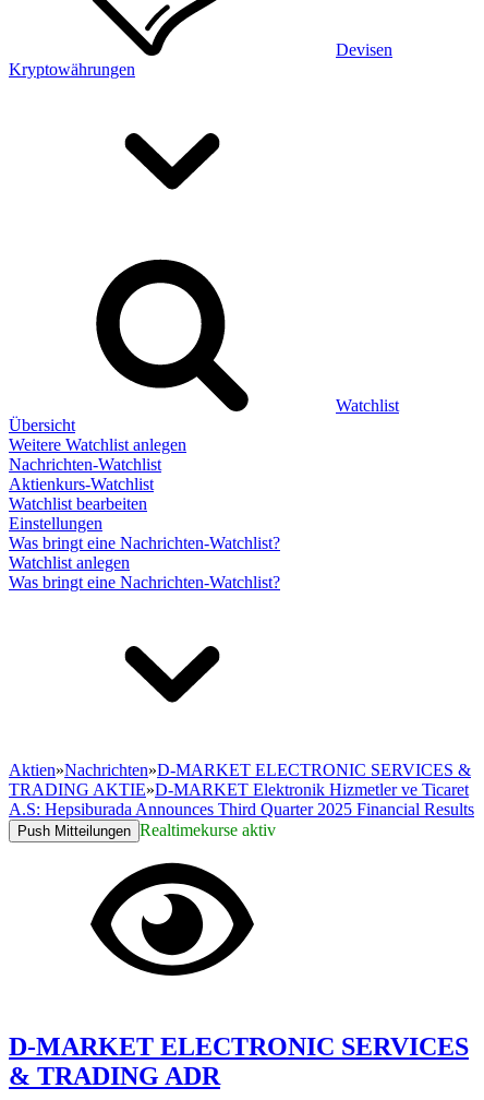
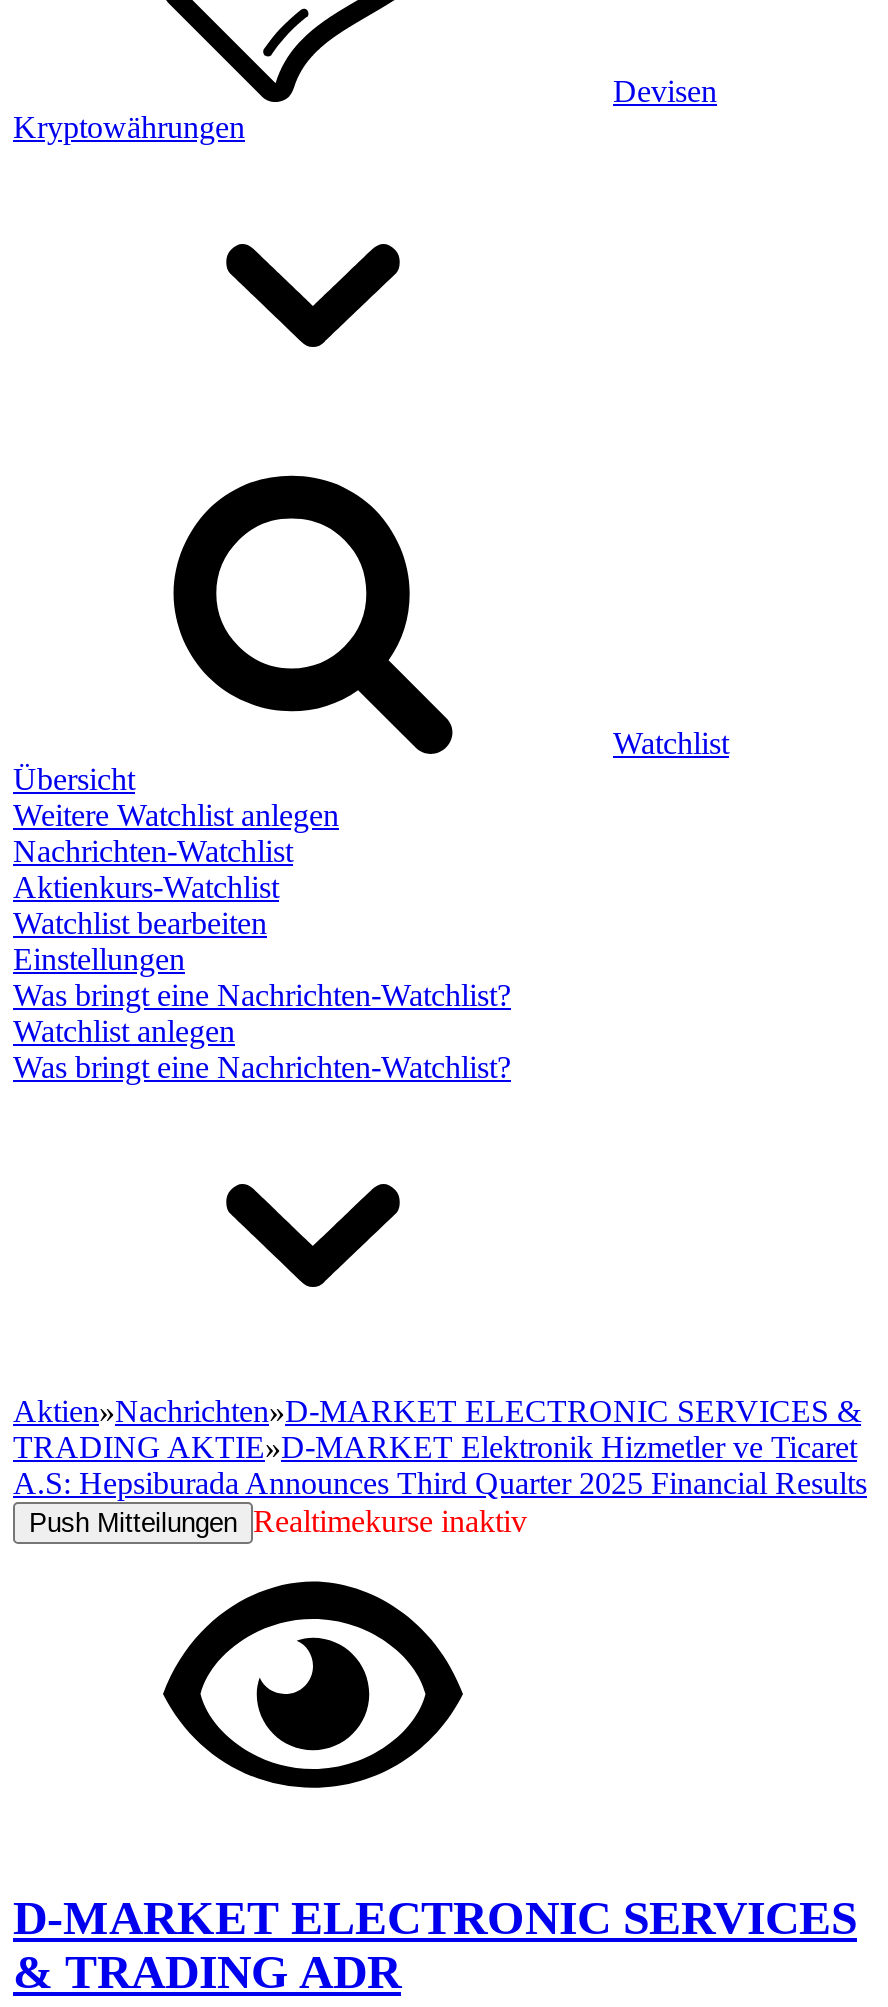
[17,821,276,839] Push Mitteilungen Realtimekurse aktiv -> [29,1504,527,1538] Push Mitteilungen Realtimekurse inaktiv

